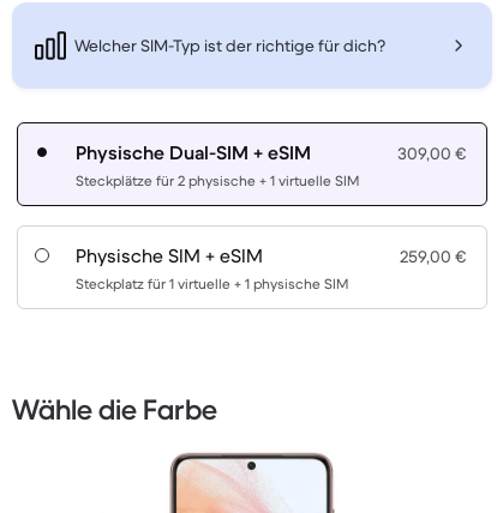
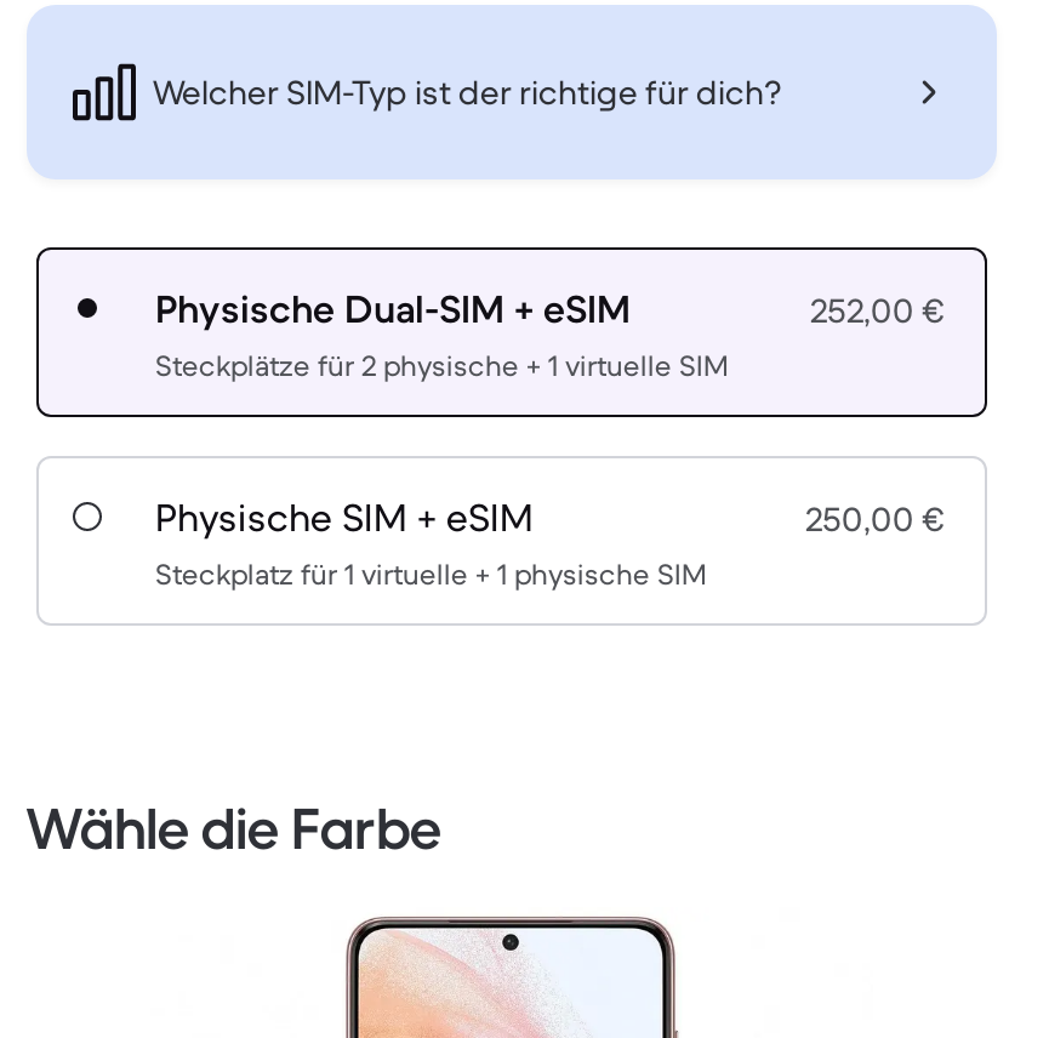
[397,143,467,165] 309,00 € -> [810,290,946,333] 252,00 €
[400,246,467,268] 259,00 € -> [805,498,946,542] 250,00 €

